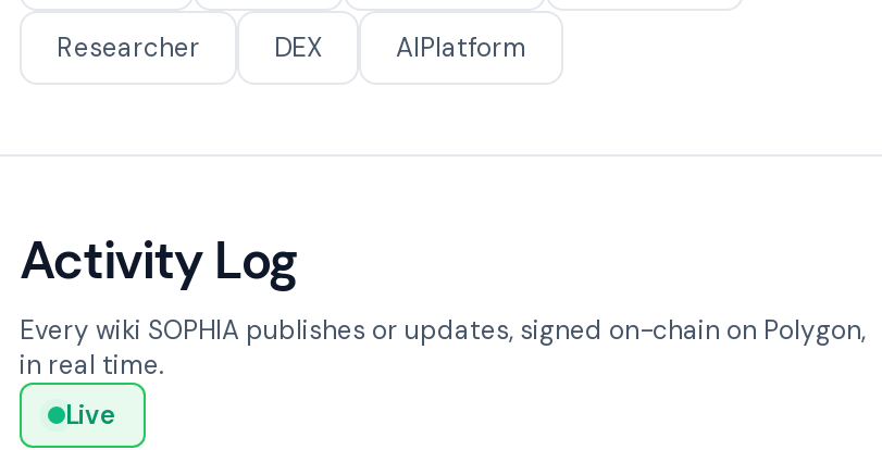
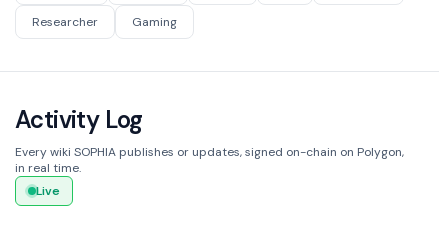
[274,30,526,65] DEX | AIPlatform -> [132,14,177,30] Gaming

